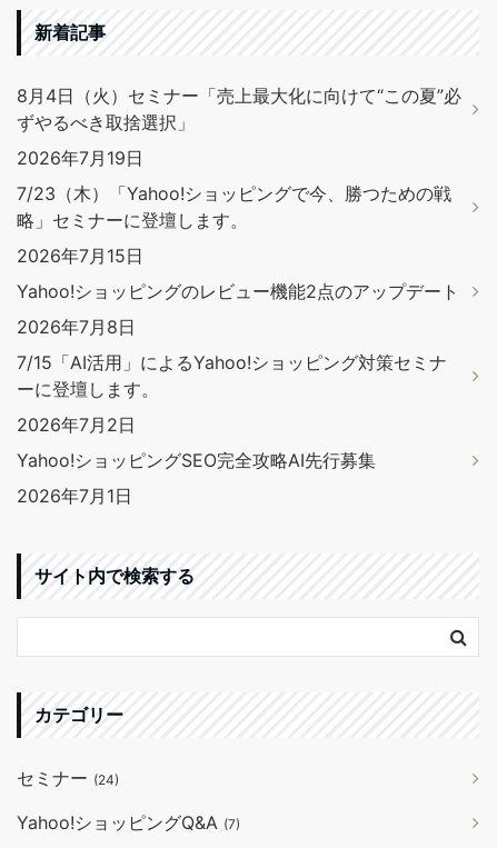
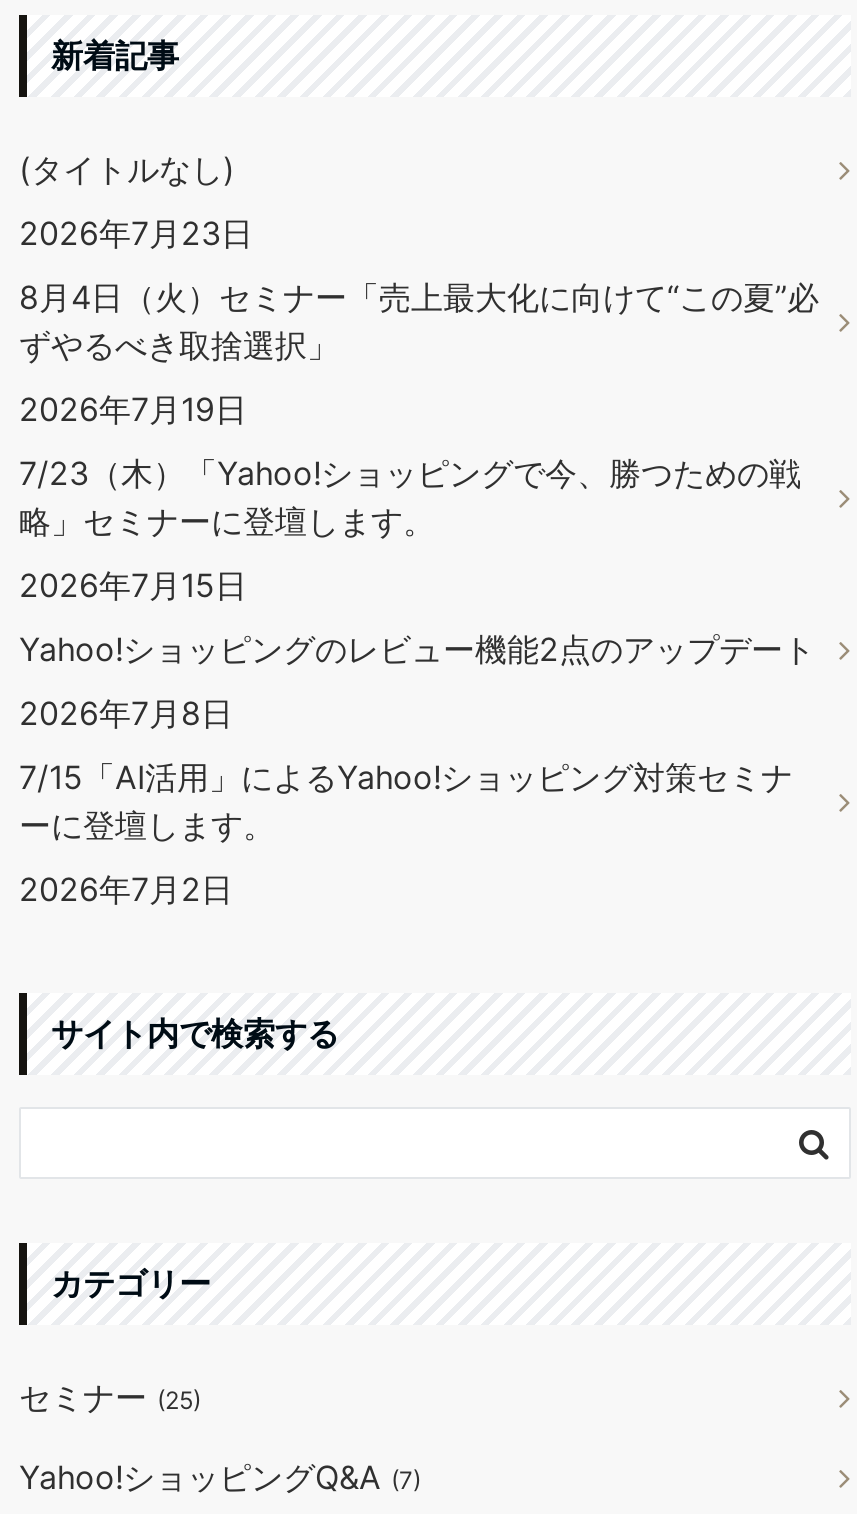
none -> [19,149,253,253] (タイトルなし) | 2026年7月23日
moved [17,85,461,436] -> [19,277,819,909]: 8月4日（火）セミナー「売上最大化に向けて“この夏”必 | ずやるべき取捨選択」 | 2026年7月19日 | ... | ーに登壇します。 | 2026年7月2日
[17,449,376,507] Yahoo!ショッピングSEO完全攻略AI先行募集 | 2026年7月1日 -> none
[17,767,119,789] セミナー(24) -> [19,1377,201,1417] セミナー(25)

